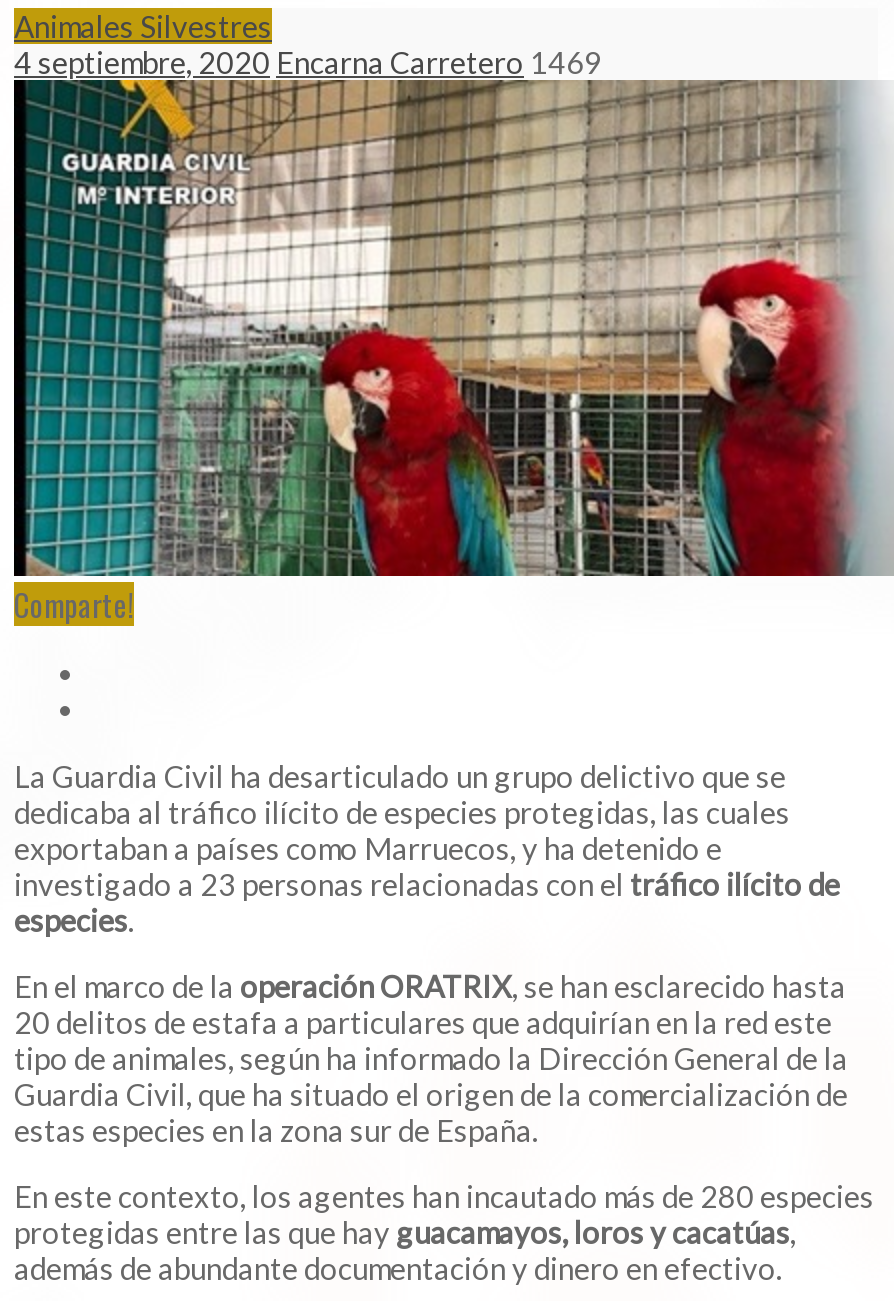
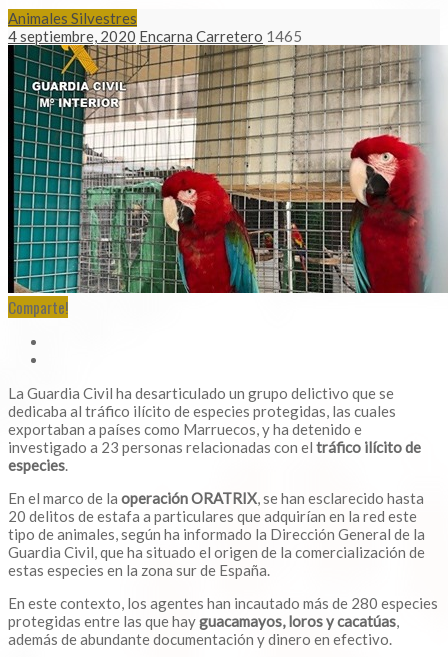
[14,45,602,81] 4 septiembre, 2020 Encarna Carretero 1469 -> [8,27,302,45] 4 septiembre, 2020 Encarna Carretero 1465

